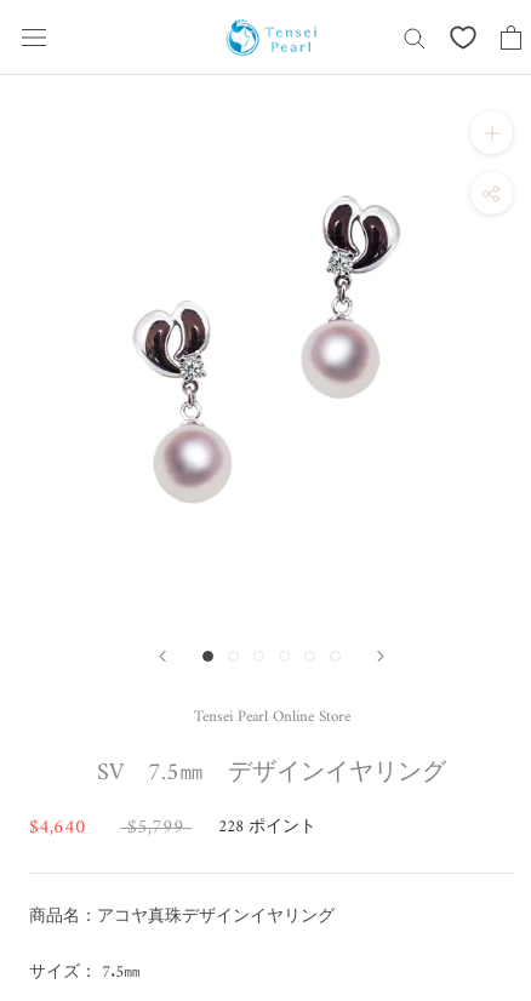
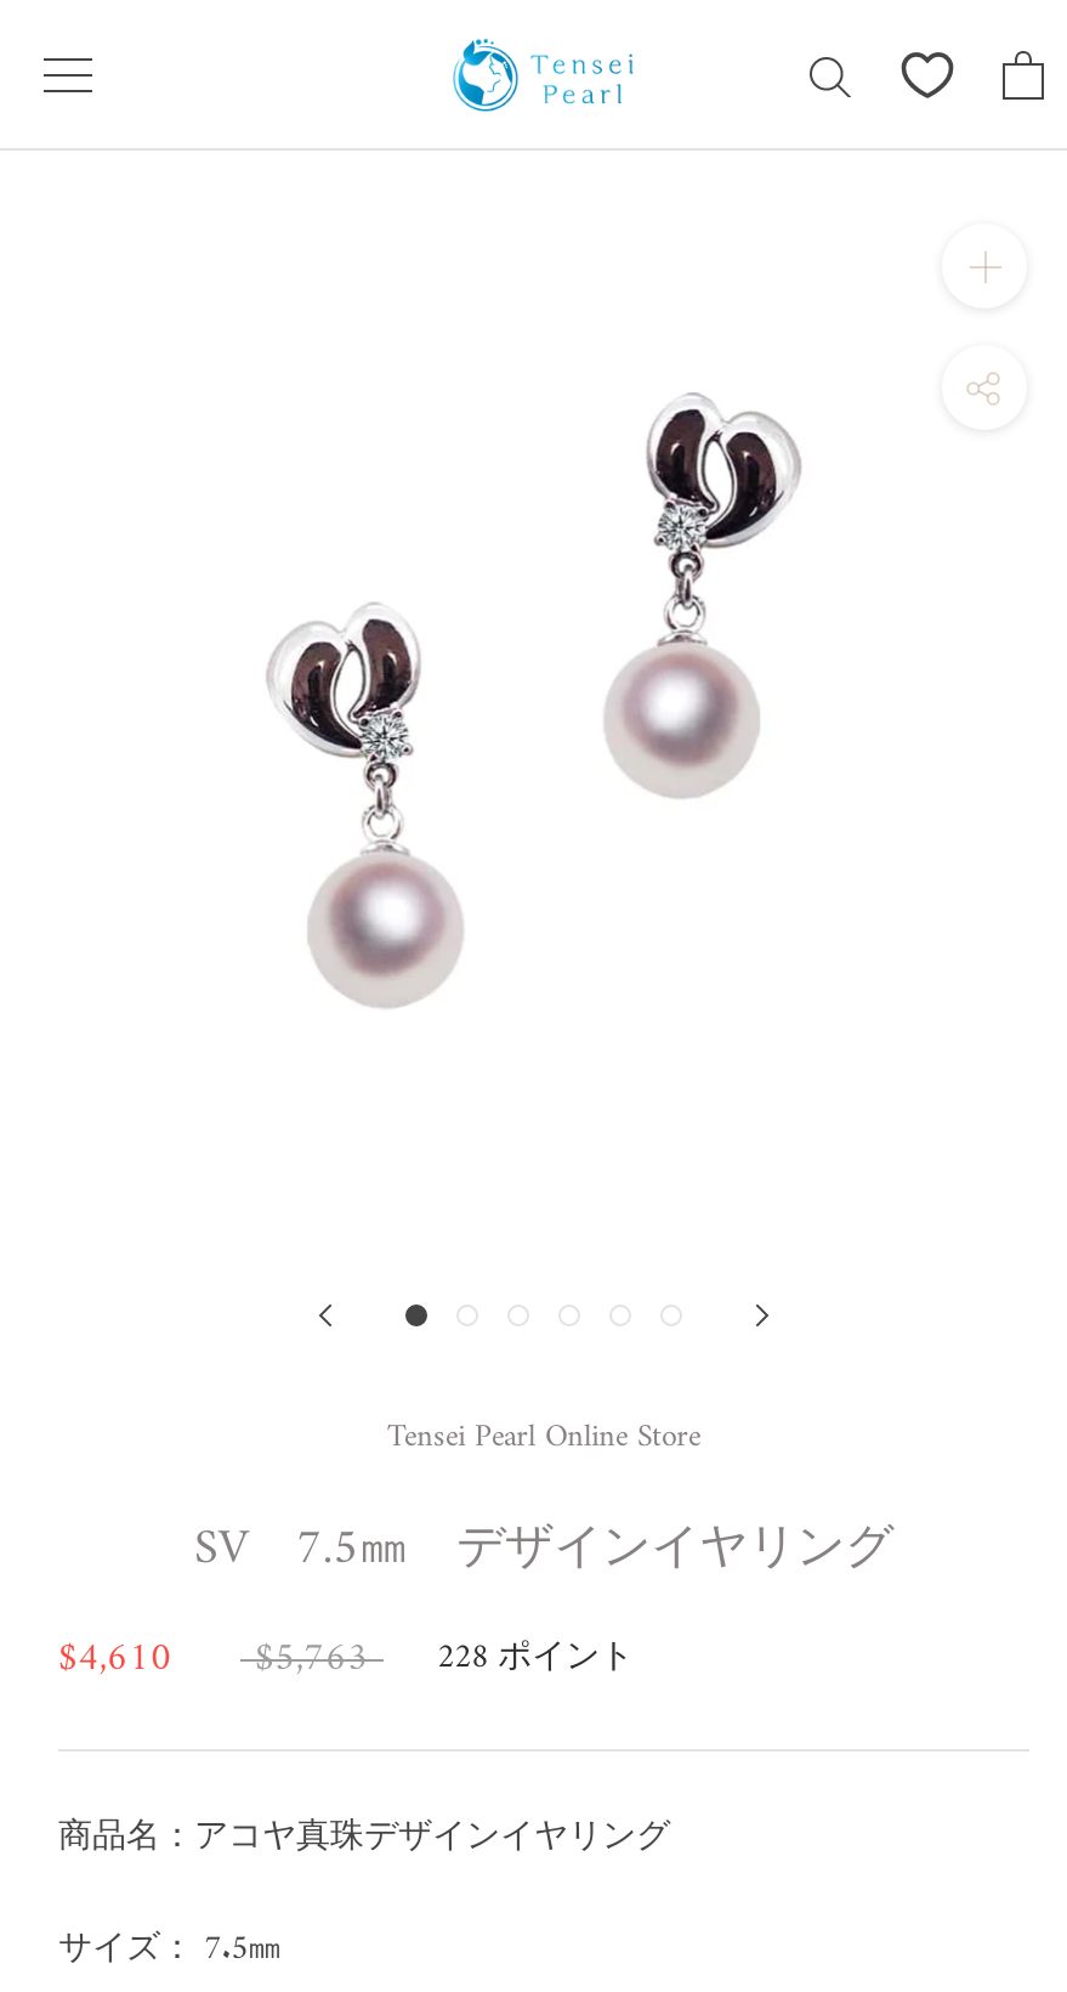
[29,810,86,844] $4,640 -> [58,1625,172,1693] $4,610
[127,810,184,844] $5,799 -> [255,1625,369,1693] $5,763

